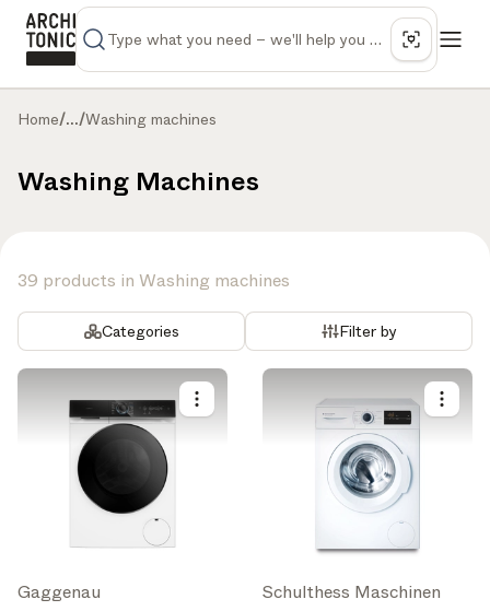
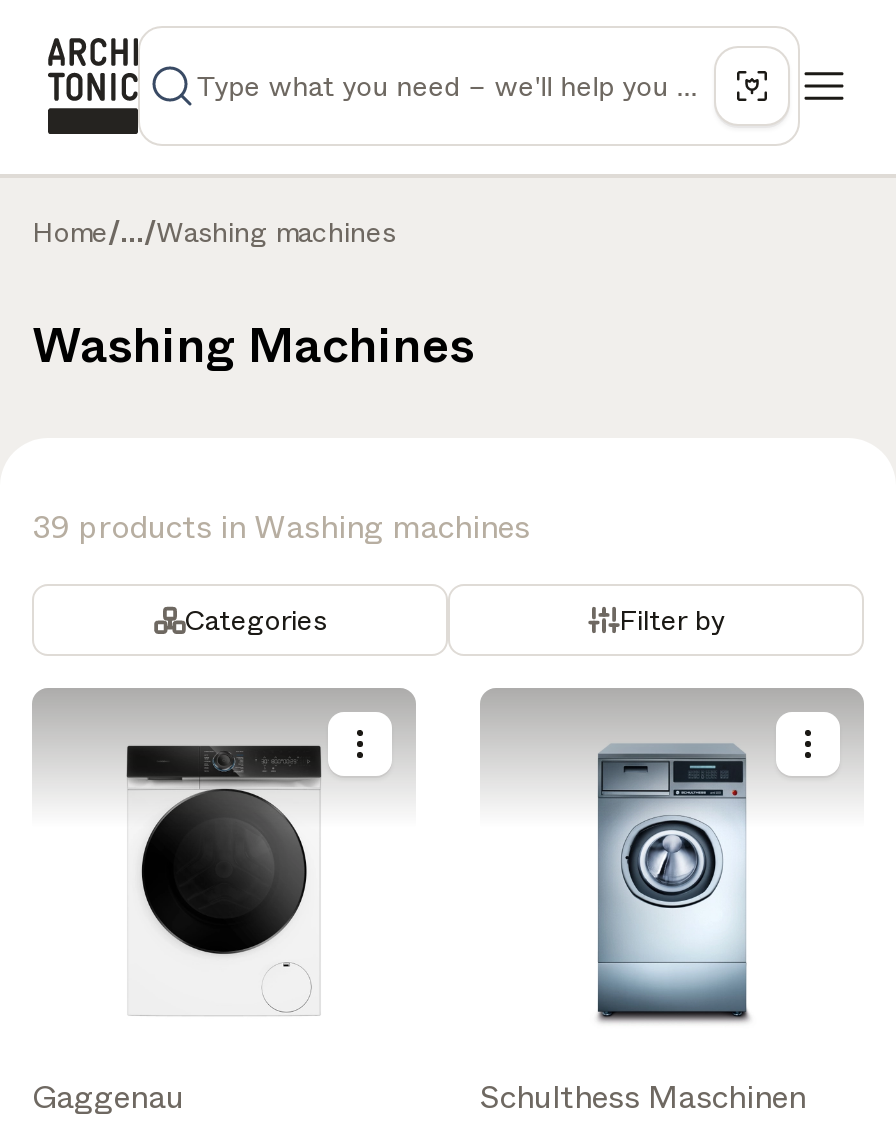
[316,401,420,553] [image] -> [582,746,766,1024] [image]

